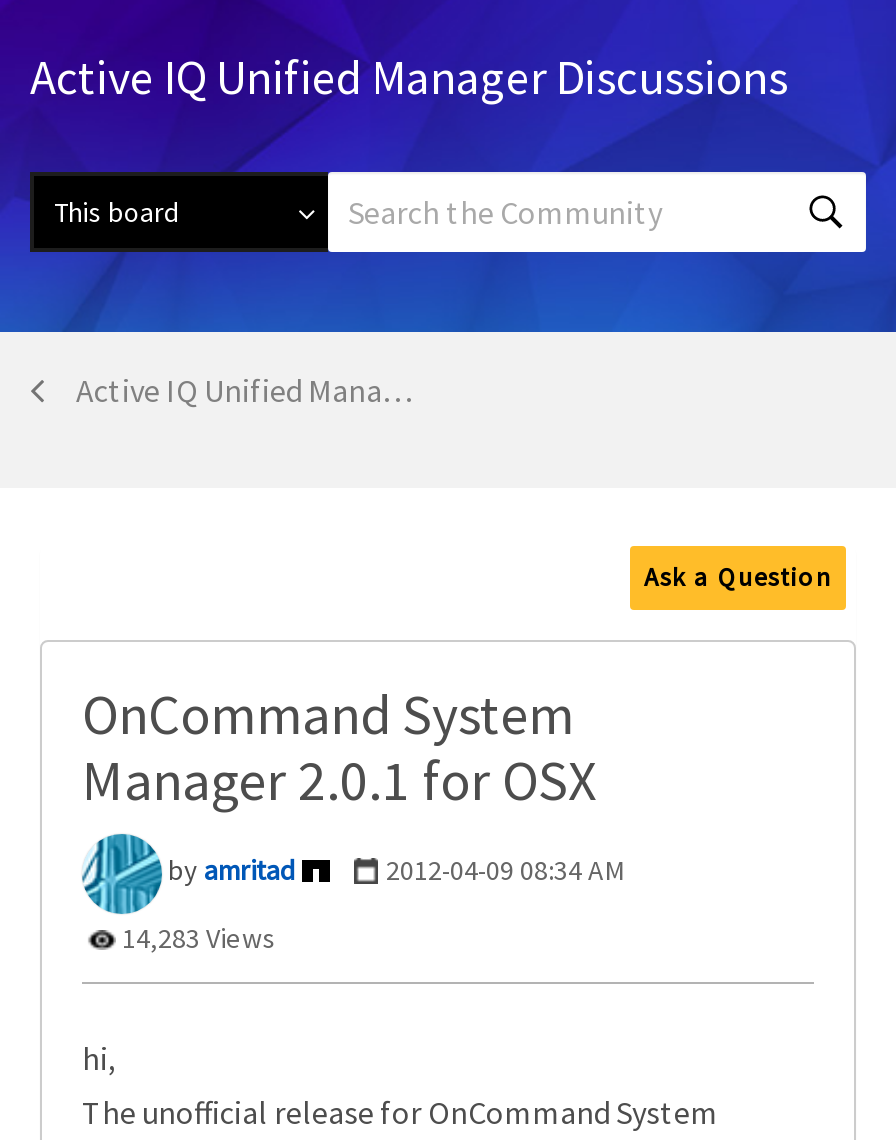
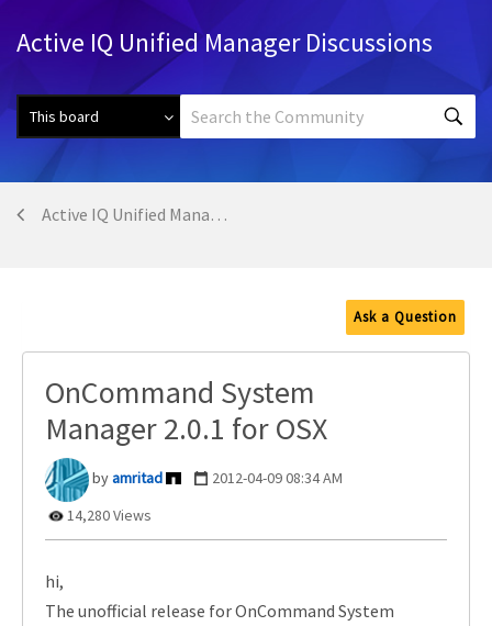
[116,920,276,956] 14,283 Views -> [64,505,152,525] 14,280 Views

